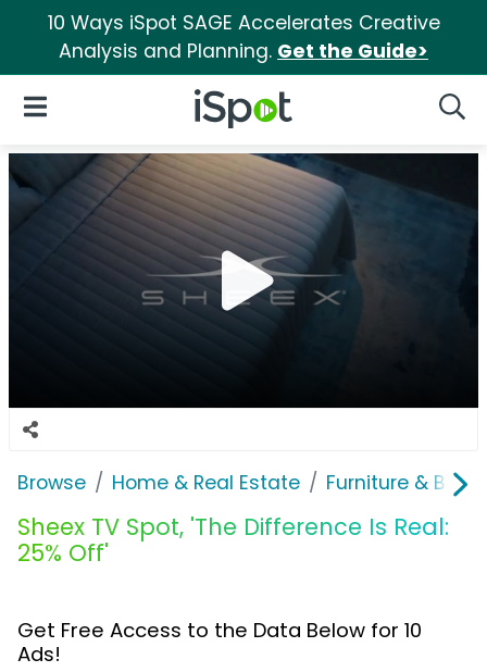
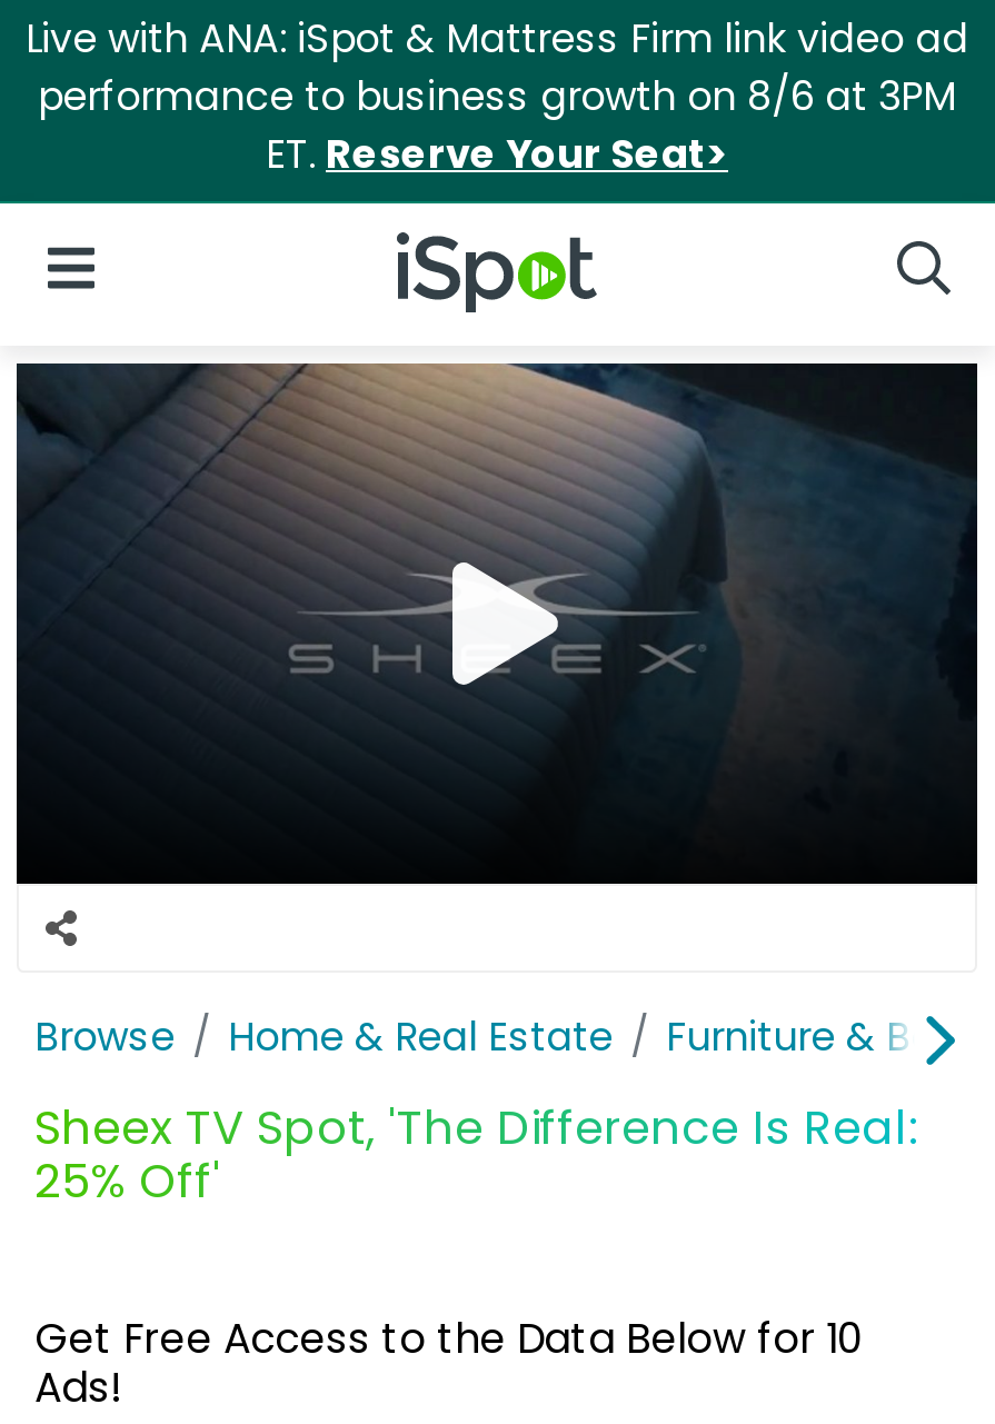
[47,10,440,64] 10 Ways iSpot SAGE Accelerates Creative | Analysis and Planning. Get the Guide> -> [26,12,968,181] Live with ANA: iSpot & Mattress Firm link video ad | performance to business growth on 8/6 at 3PM | ET. Reserve Your Seat>

